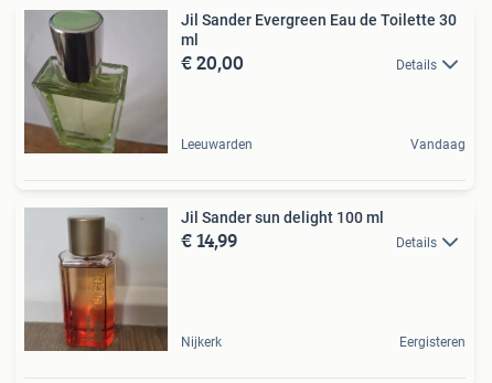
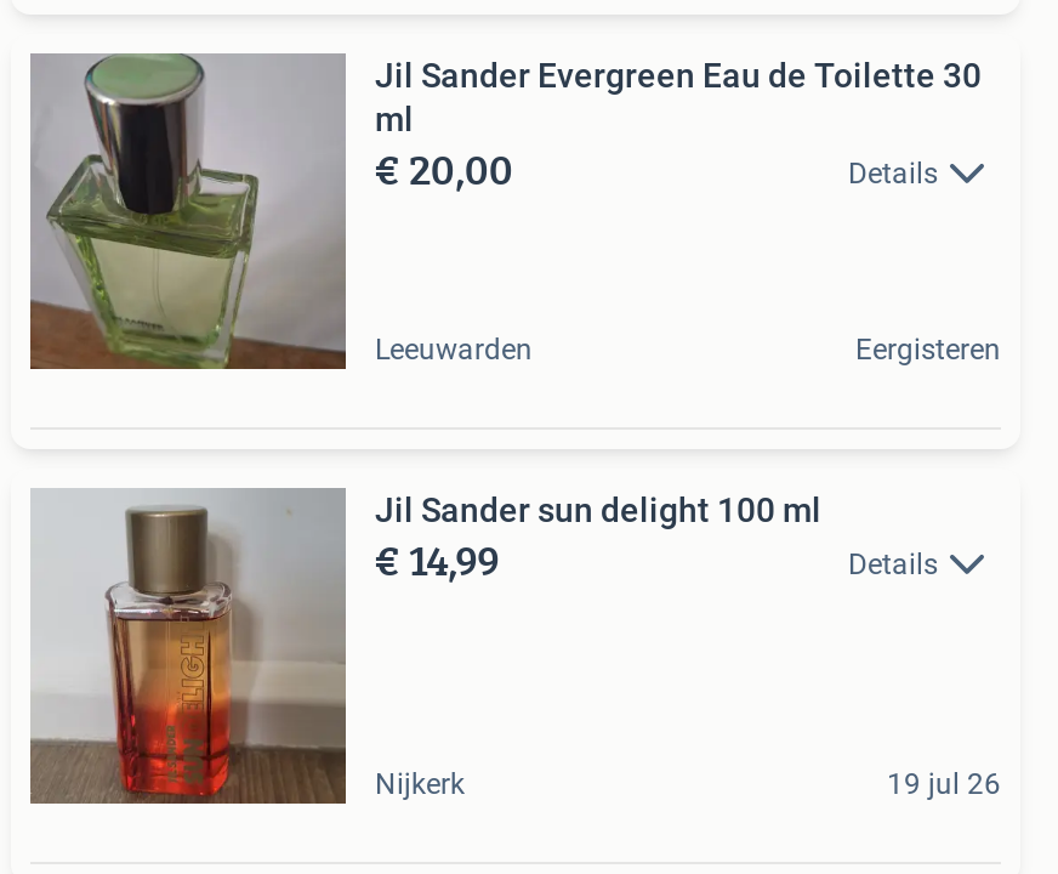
[410,137,466,152] Vandaag -> none
moved [399,334,466,350] -> [855,333,1001,367]: Eergisteren
none -> [887,767,1001,801] 19 jul 26

